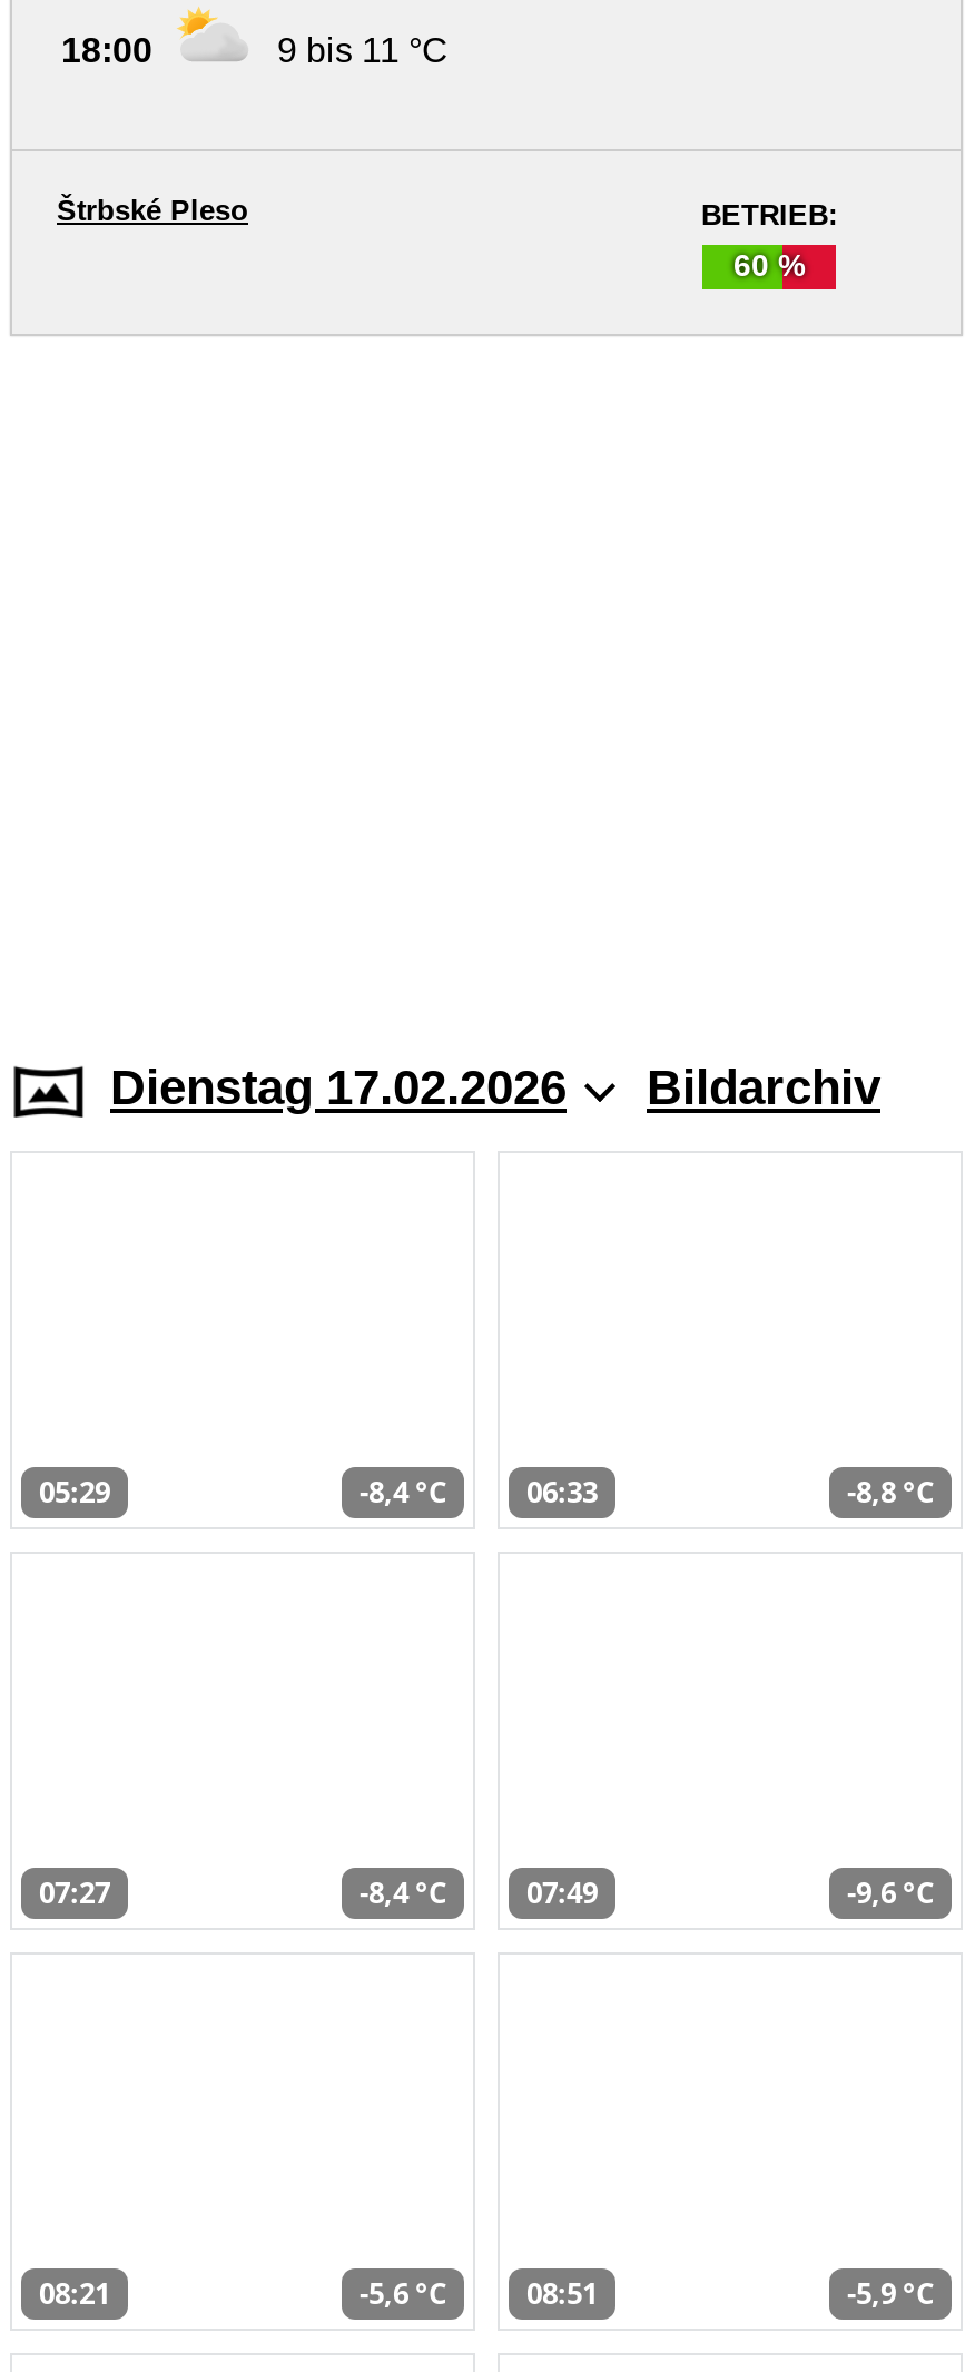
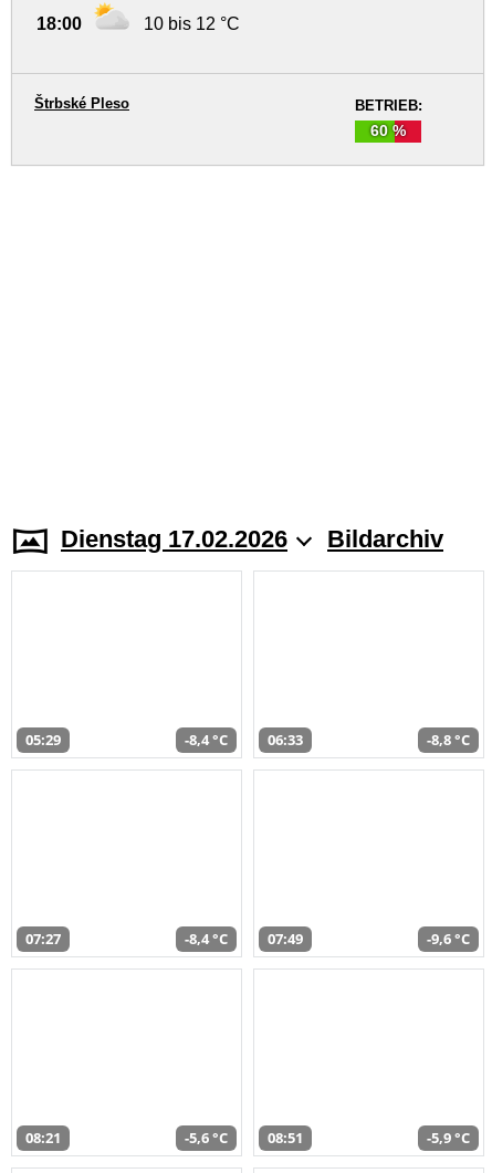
[277,30,449,68] 9 bis 11 °C -> [144,14,240,33] 10 bis 12 °C

